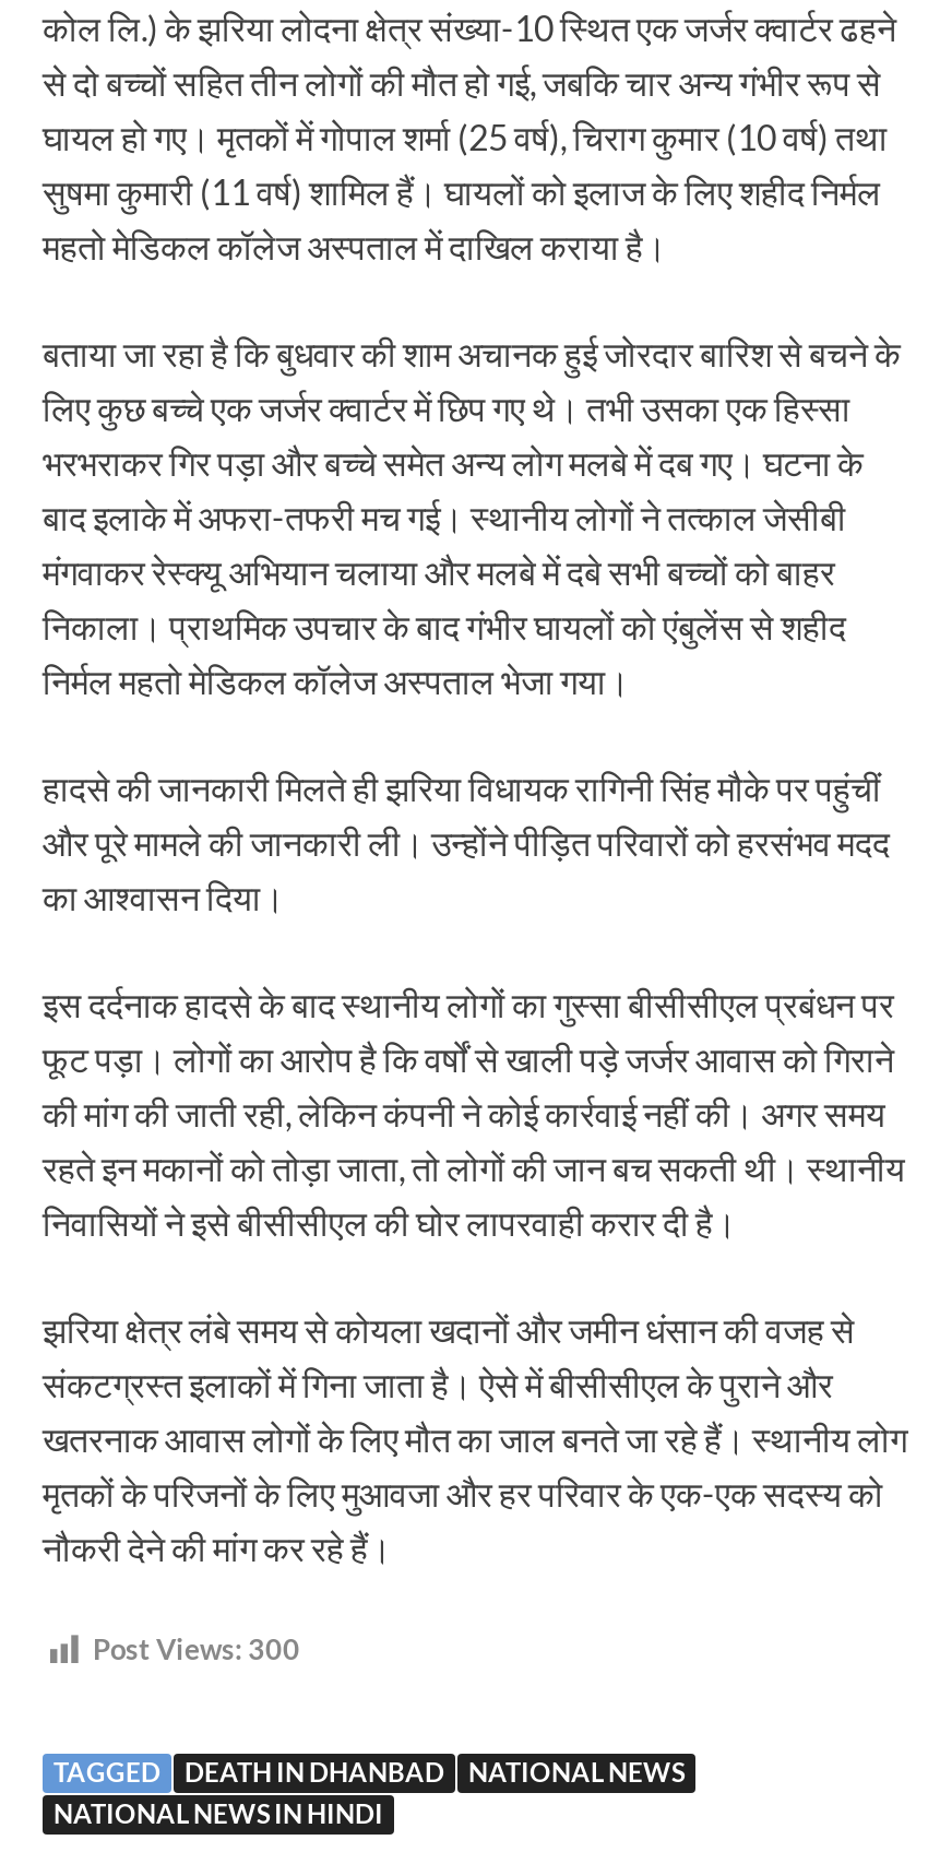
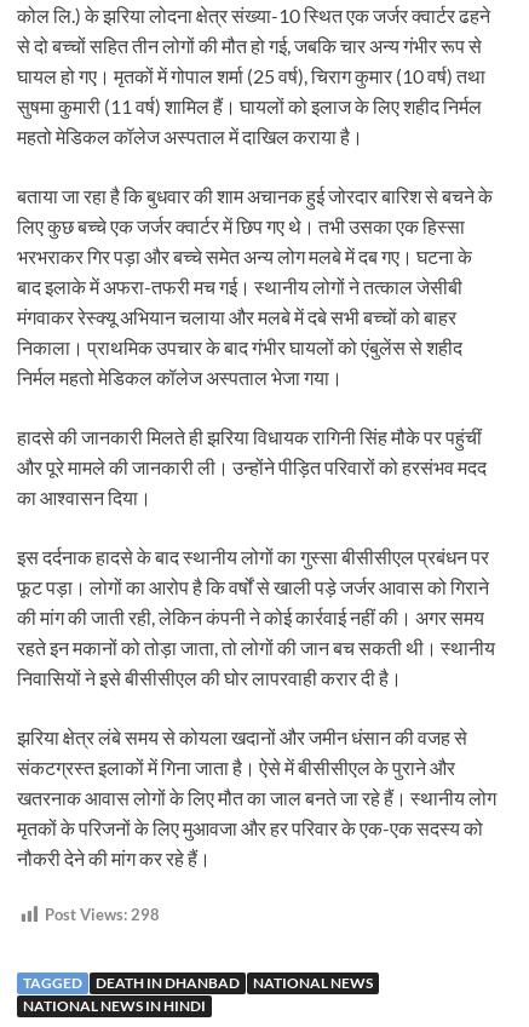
[93,1632,300,1667] Post Views: 300 -> [45,905,160,925] Post Views: 298

